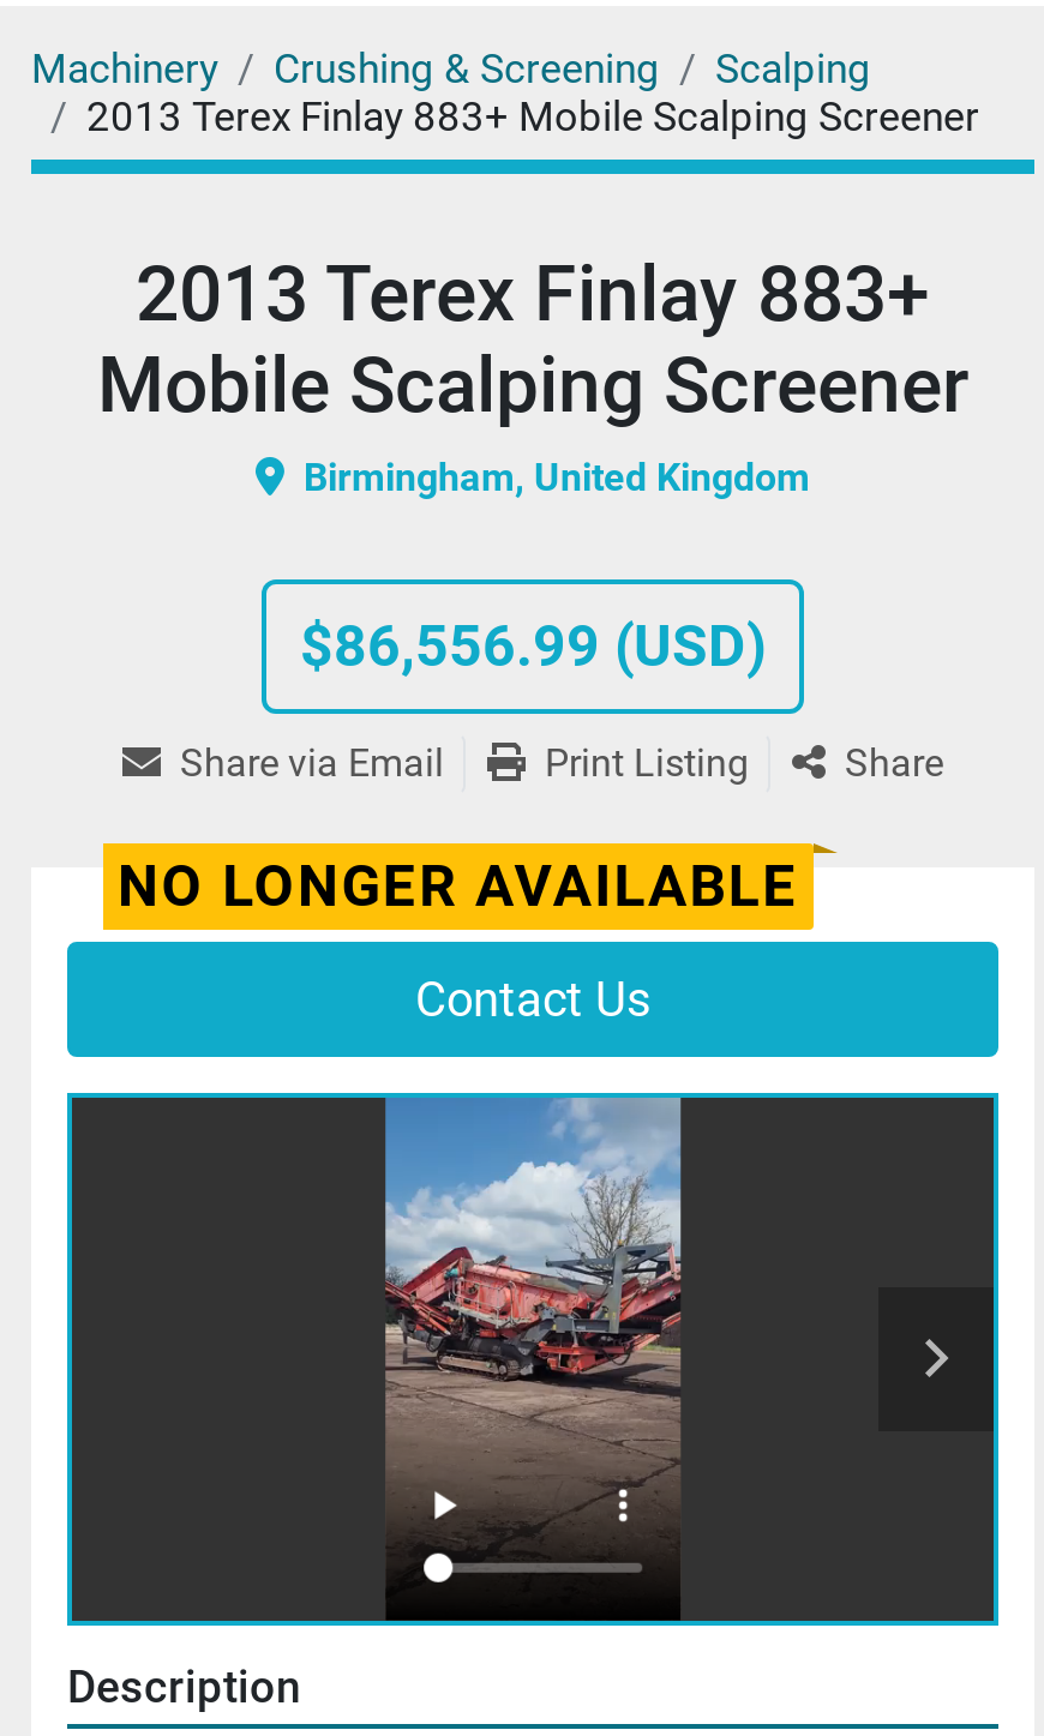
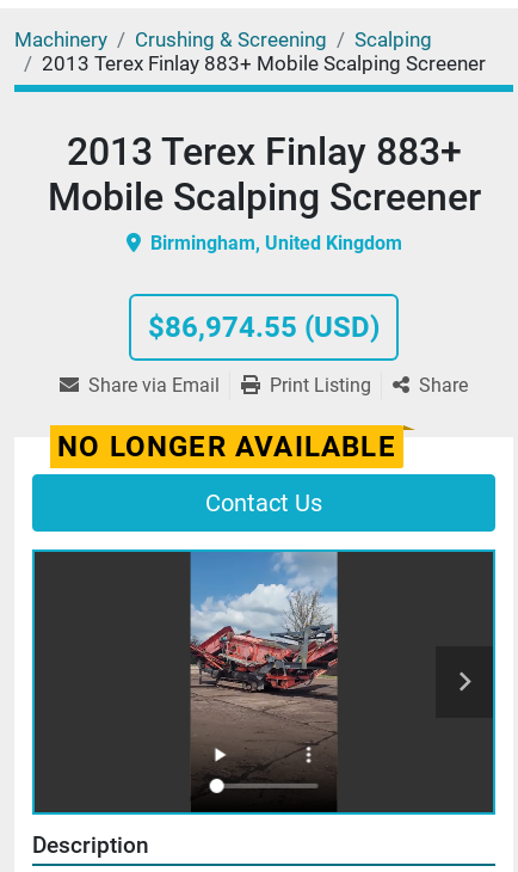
[300,613,766,680] $86,556.99 (USD) -> [148,311,380,344] $86,974.55 (USD)

